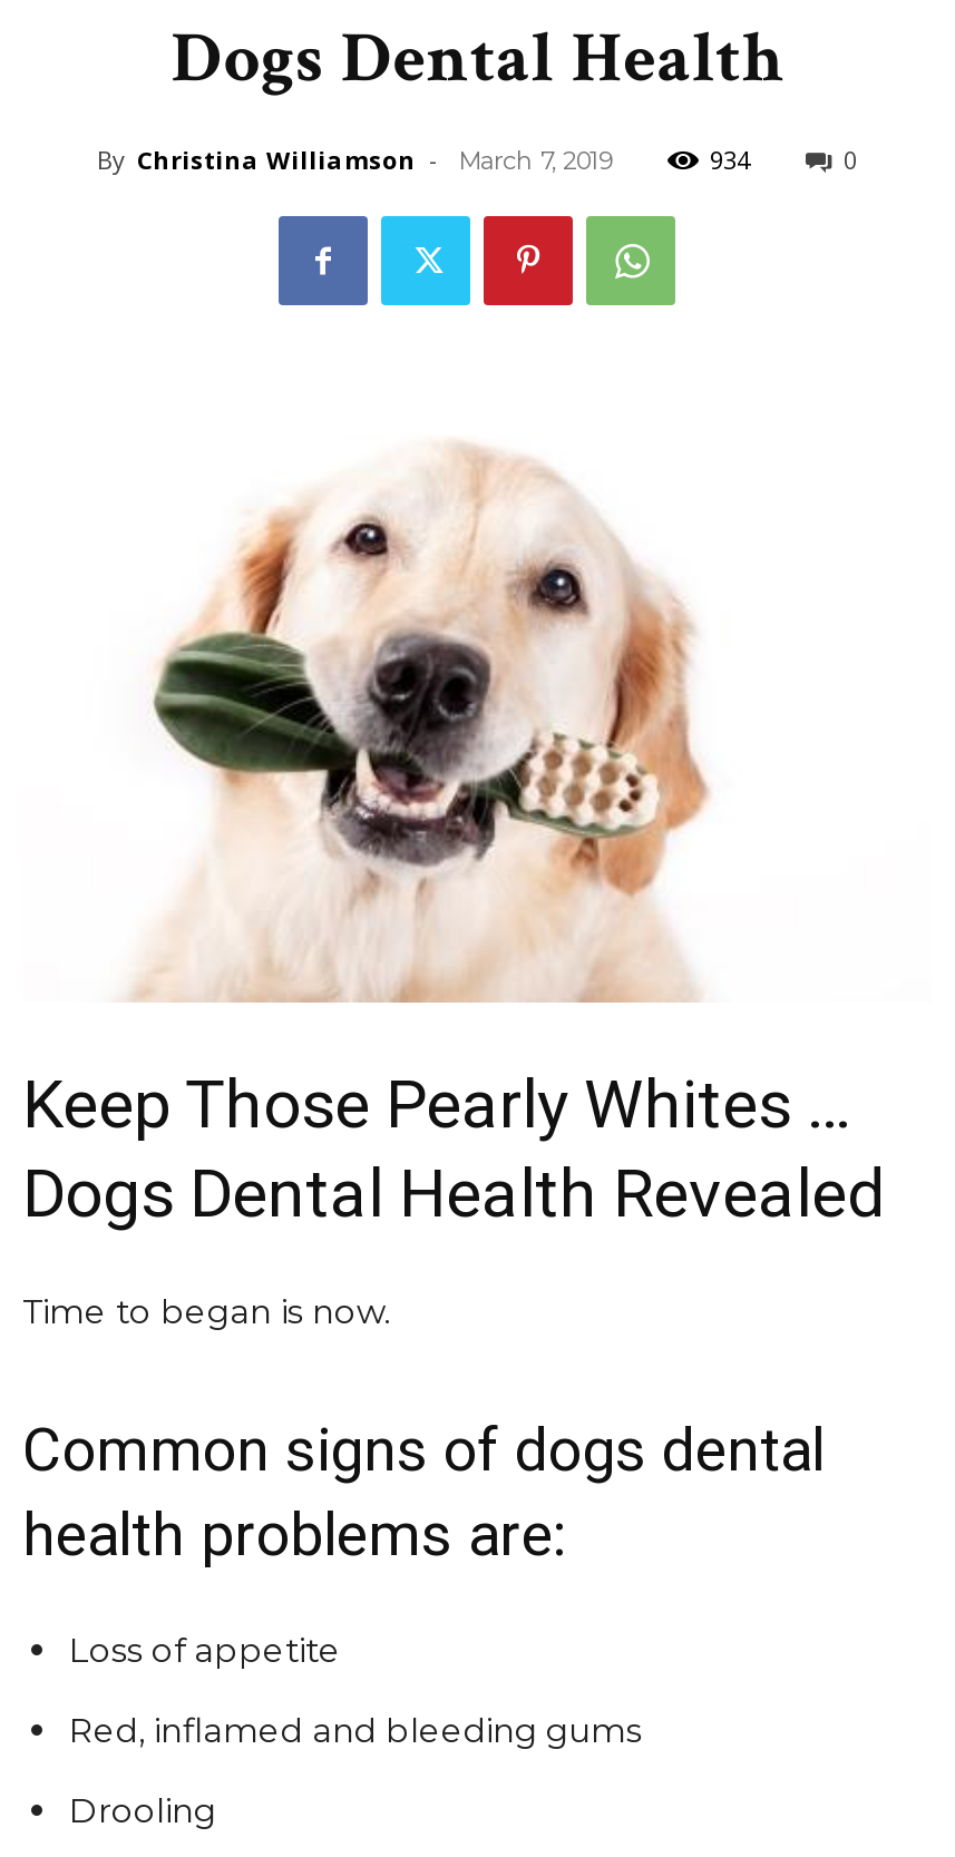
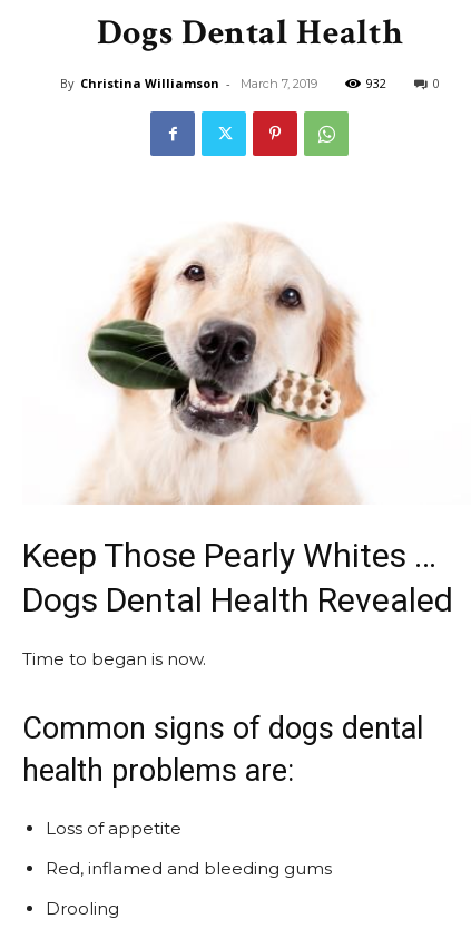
[710,143,750,176] 934 -> [366,75,386,91] 932

